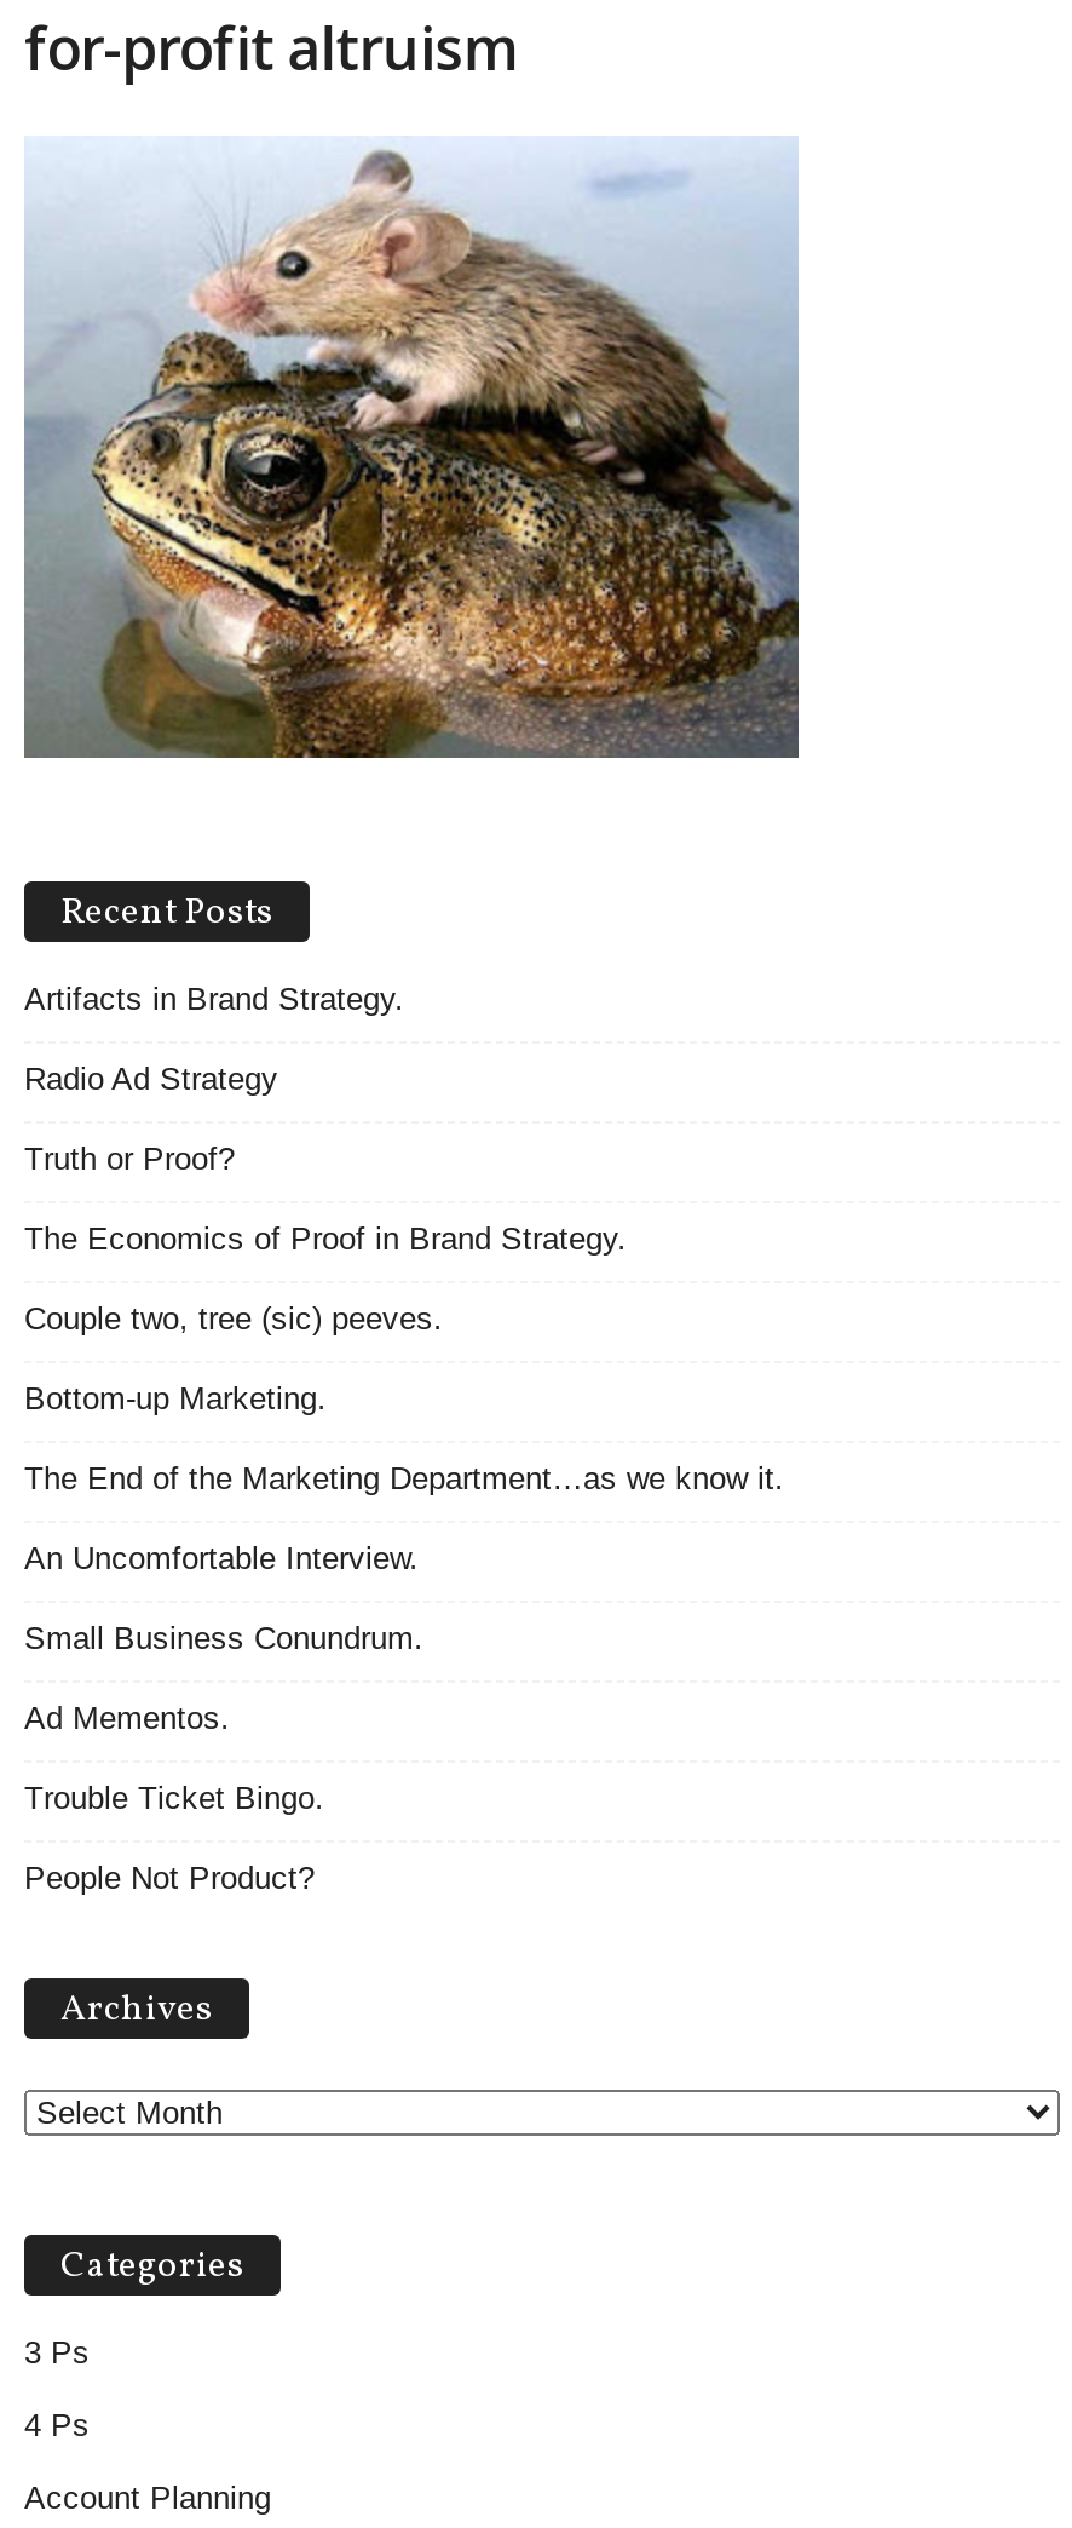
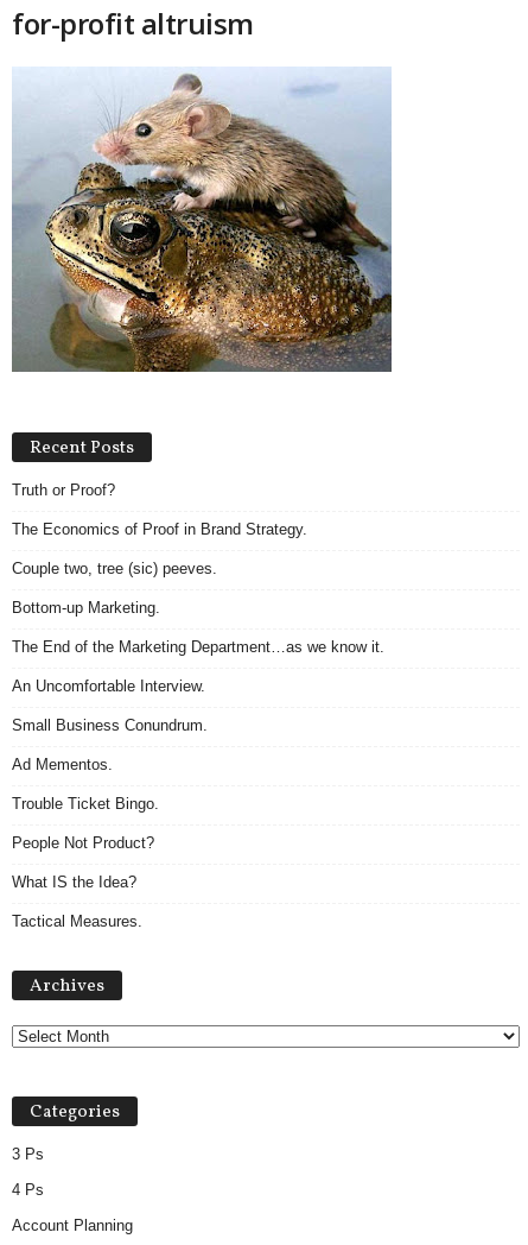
[24,981,404,1097] Artifacts in Brand Strategy. | Radio Ad Strategy -> none
moved [24,1141,784,1896] -> [12,481,384,852]: Truth or Proof? | The Economics of Proof in Brand Strategy. | Couple two, tree (sic) peeves. | ... | Trouble Ticket Bingo. | People Not Product?
none -> [12,873,142,930] What IS the Idea? | Tactical Measures.

